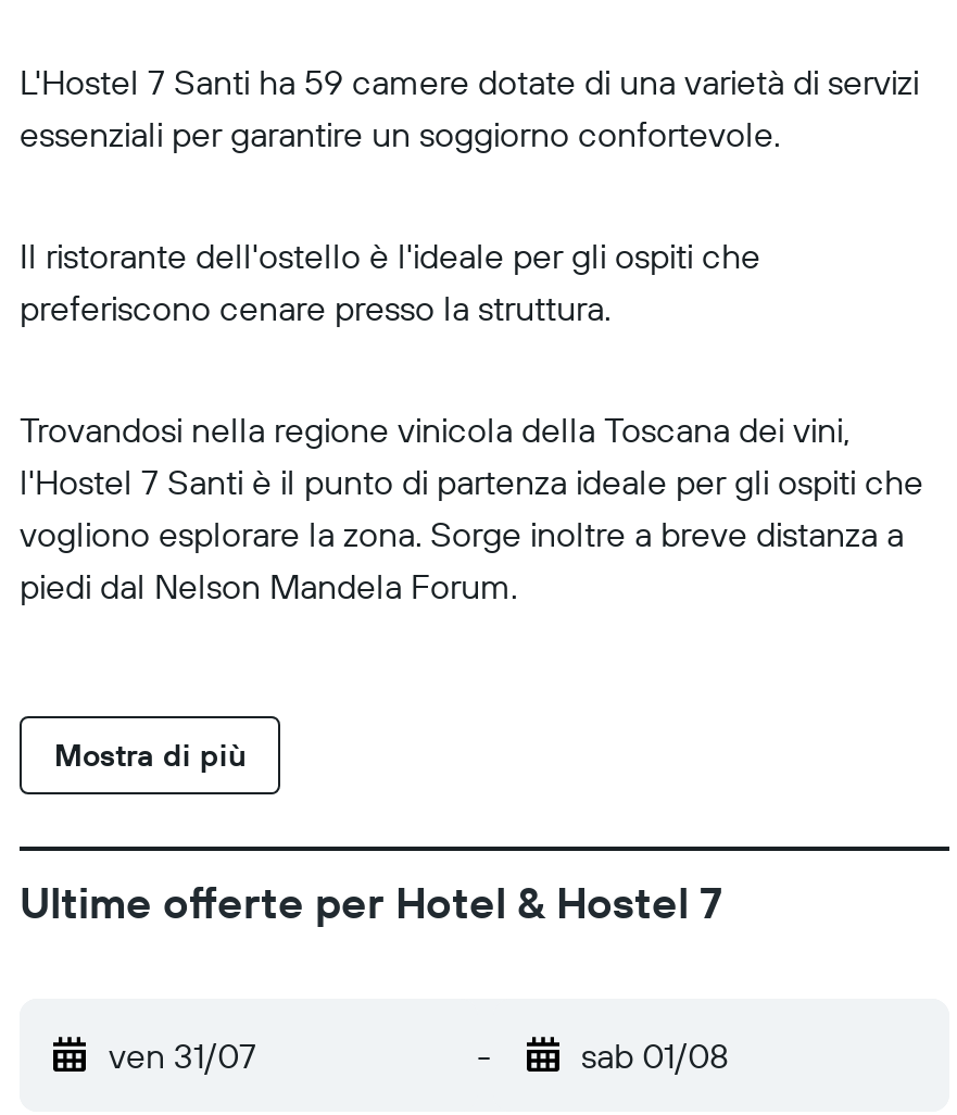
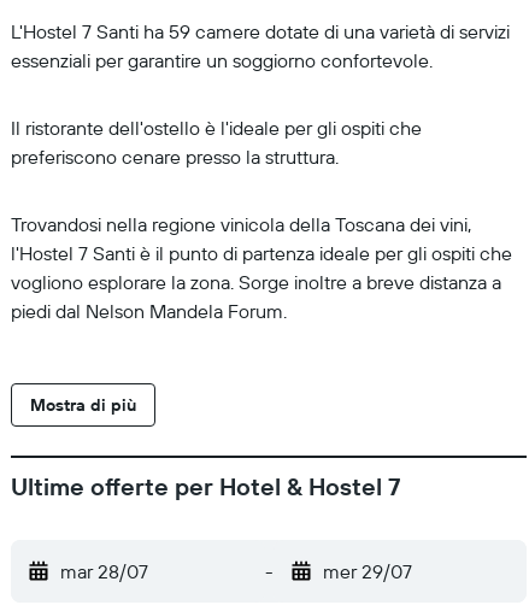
[109,1033,256,1077] ven 31/07 -> [60,559,148,583] mar 28/07
[581,1033,729,1077] sab 01/08 -> [322,559,412,583] mer 29/07

